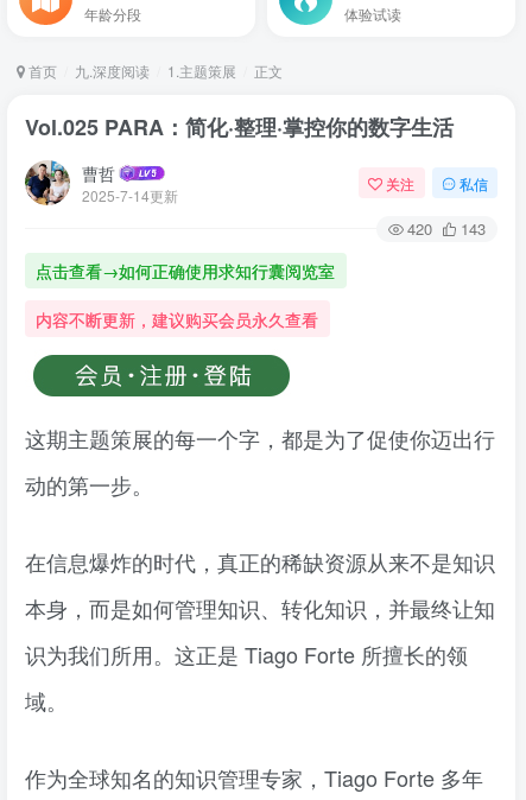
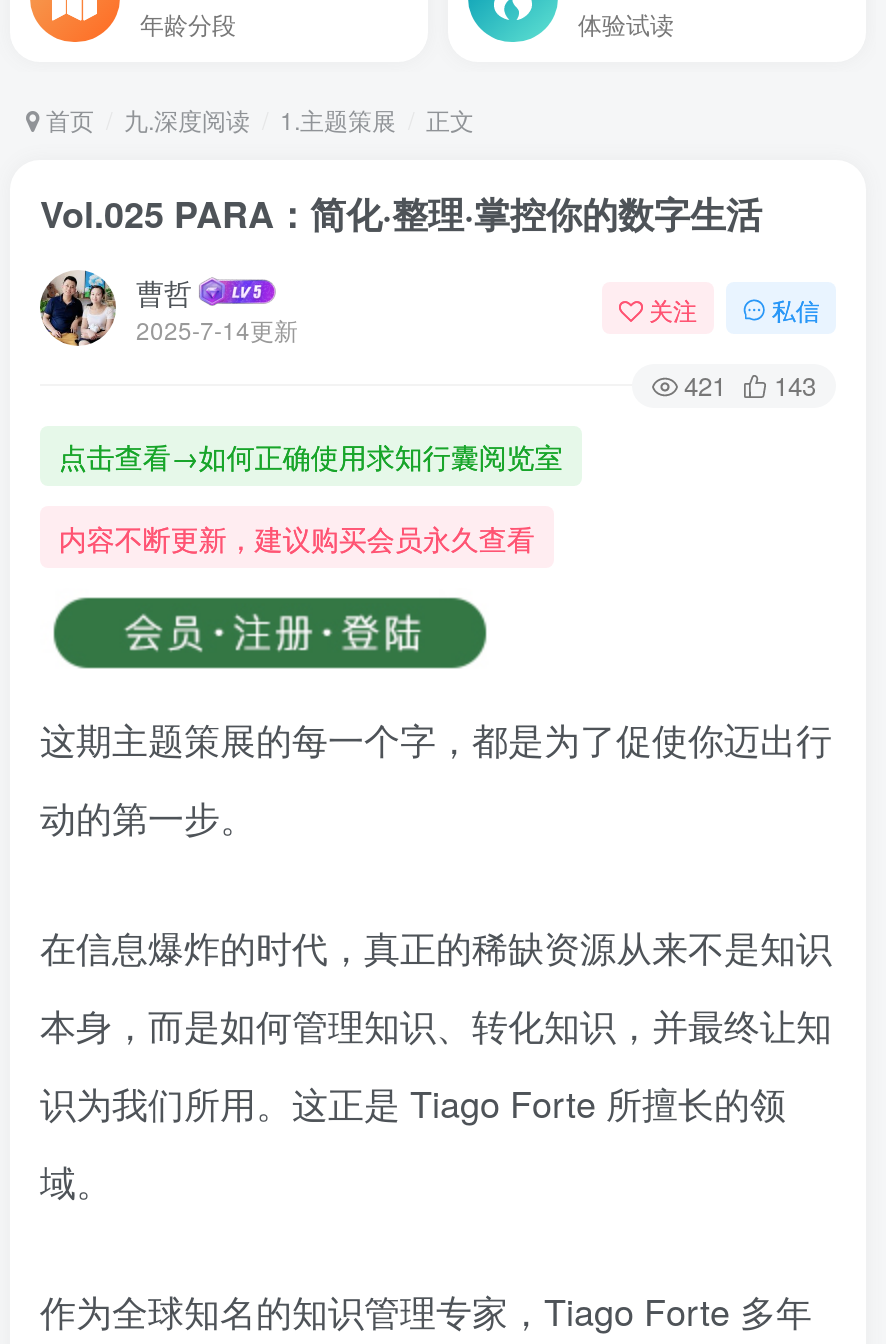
[407,217,486,240] 420 143 -> [684,366,816,404] 421 143

